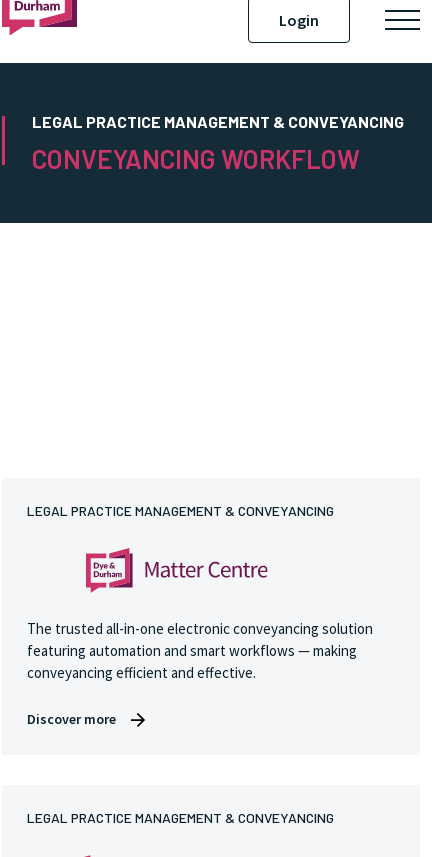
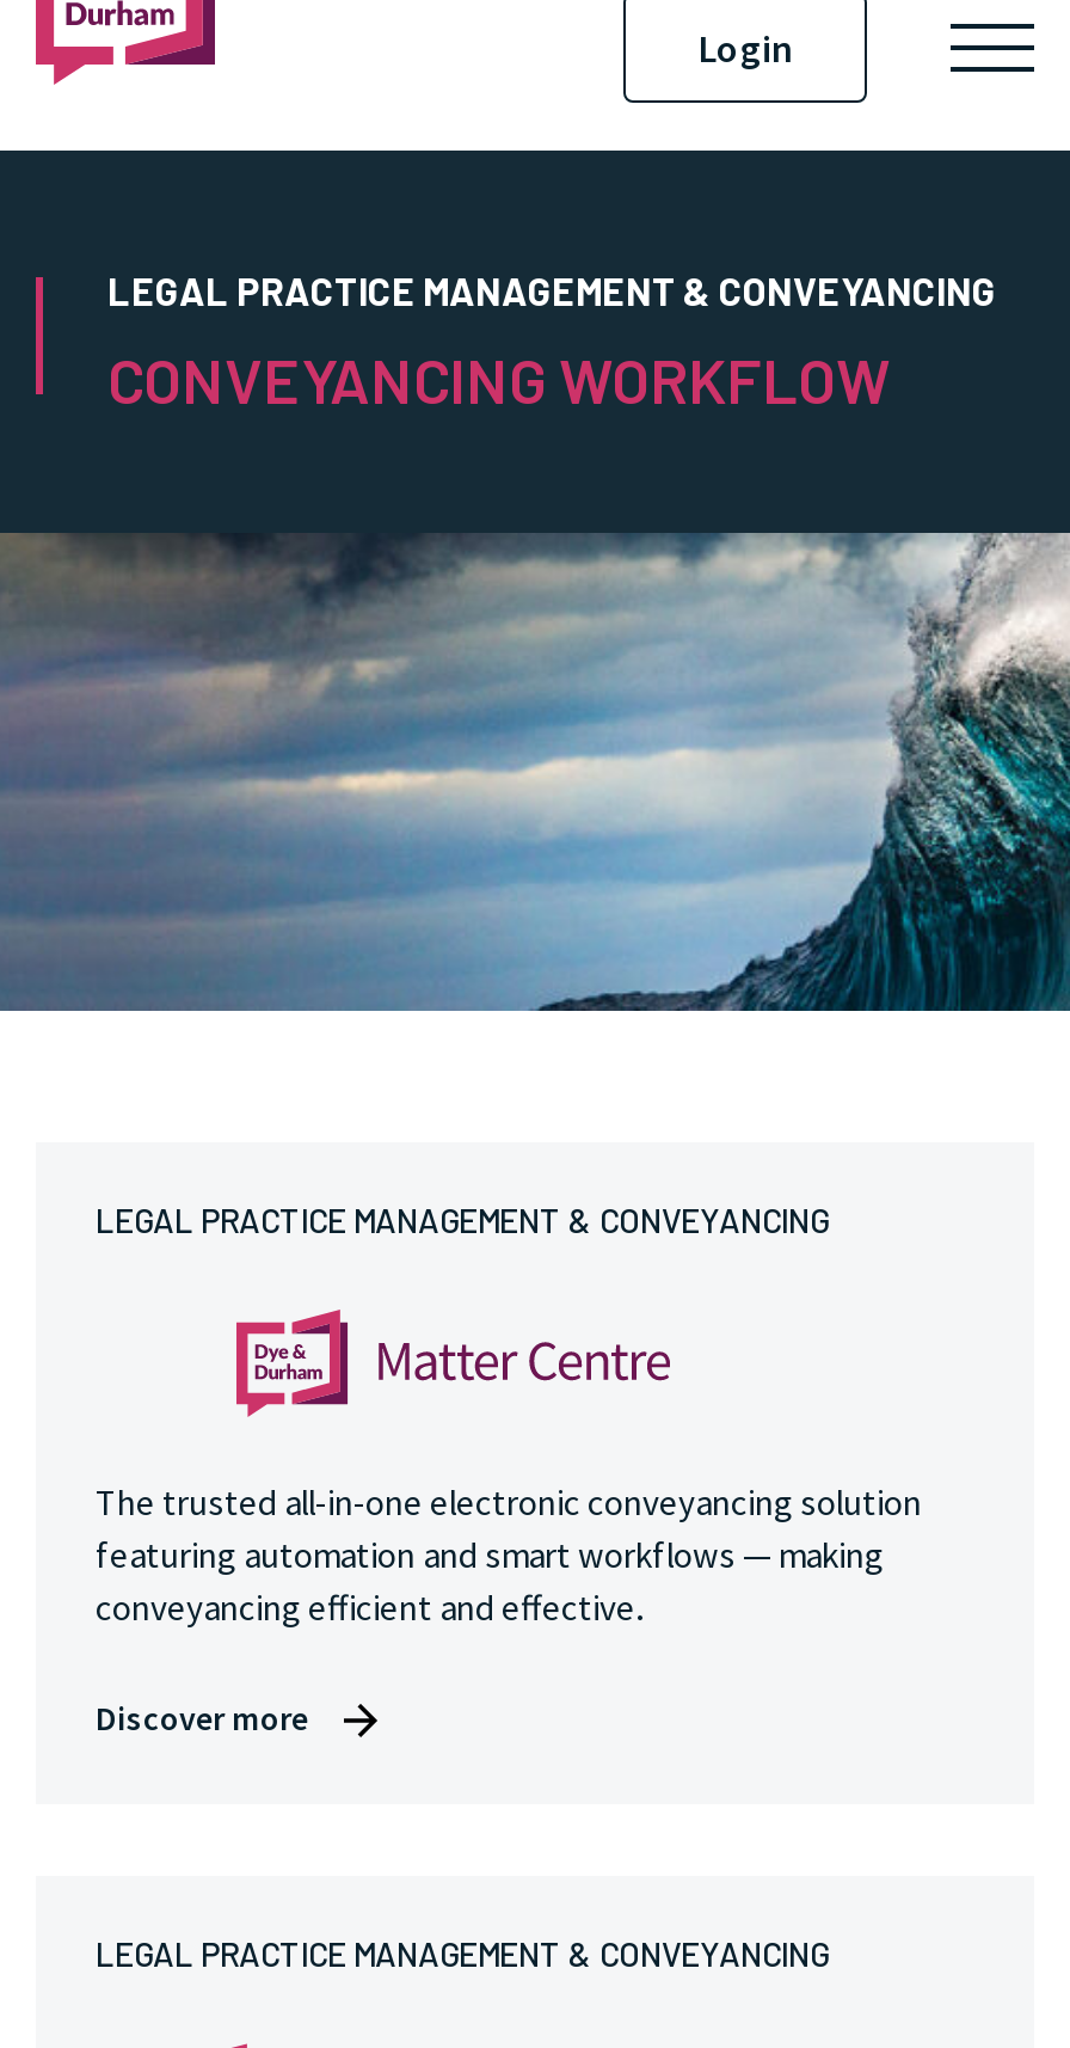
none -> [7,533,1063,1013] [image]

